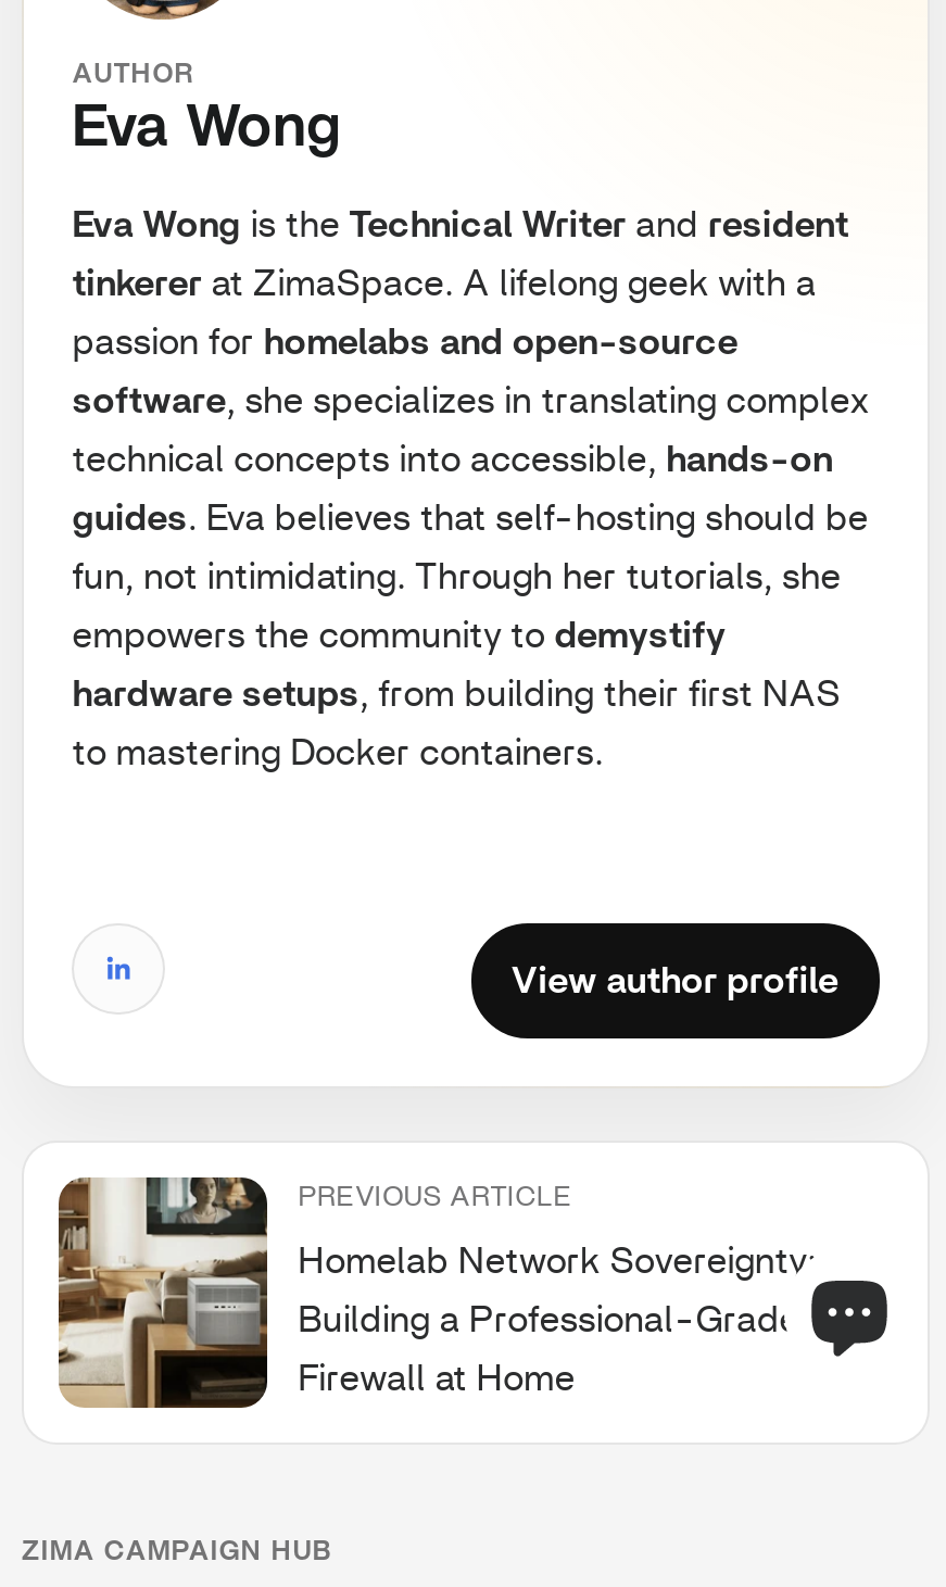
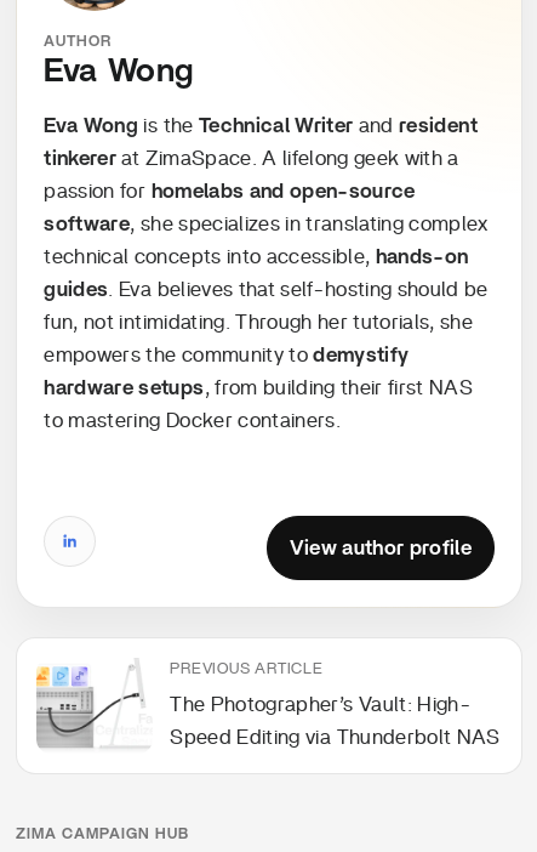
[56,1175,817,1410] [image] | Homelab Network Sovereignty: | Building a Professional-Grade | Firewall at Home -> [35,658,500,754] [image] | The Photographer’s Vault: High- | Speed Editing via Thunderbolt NAS

